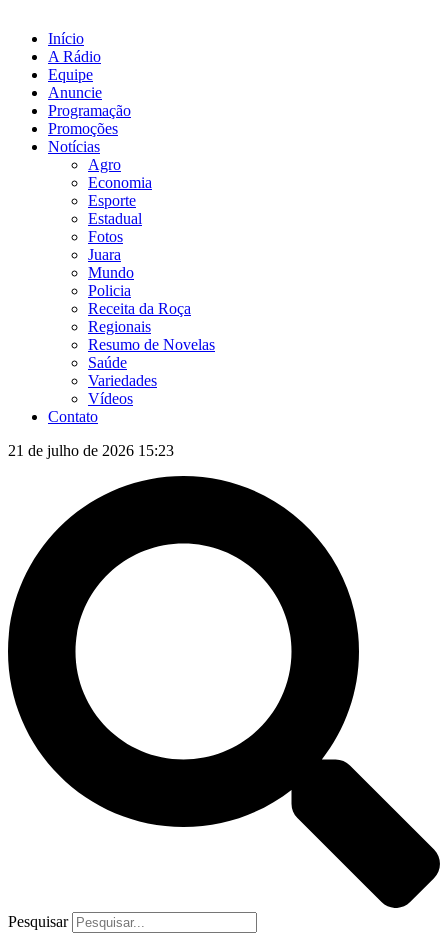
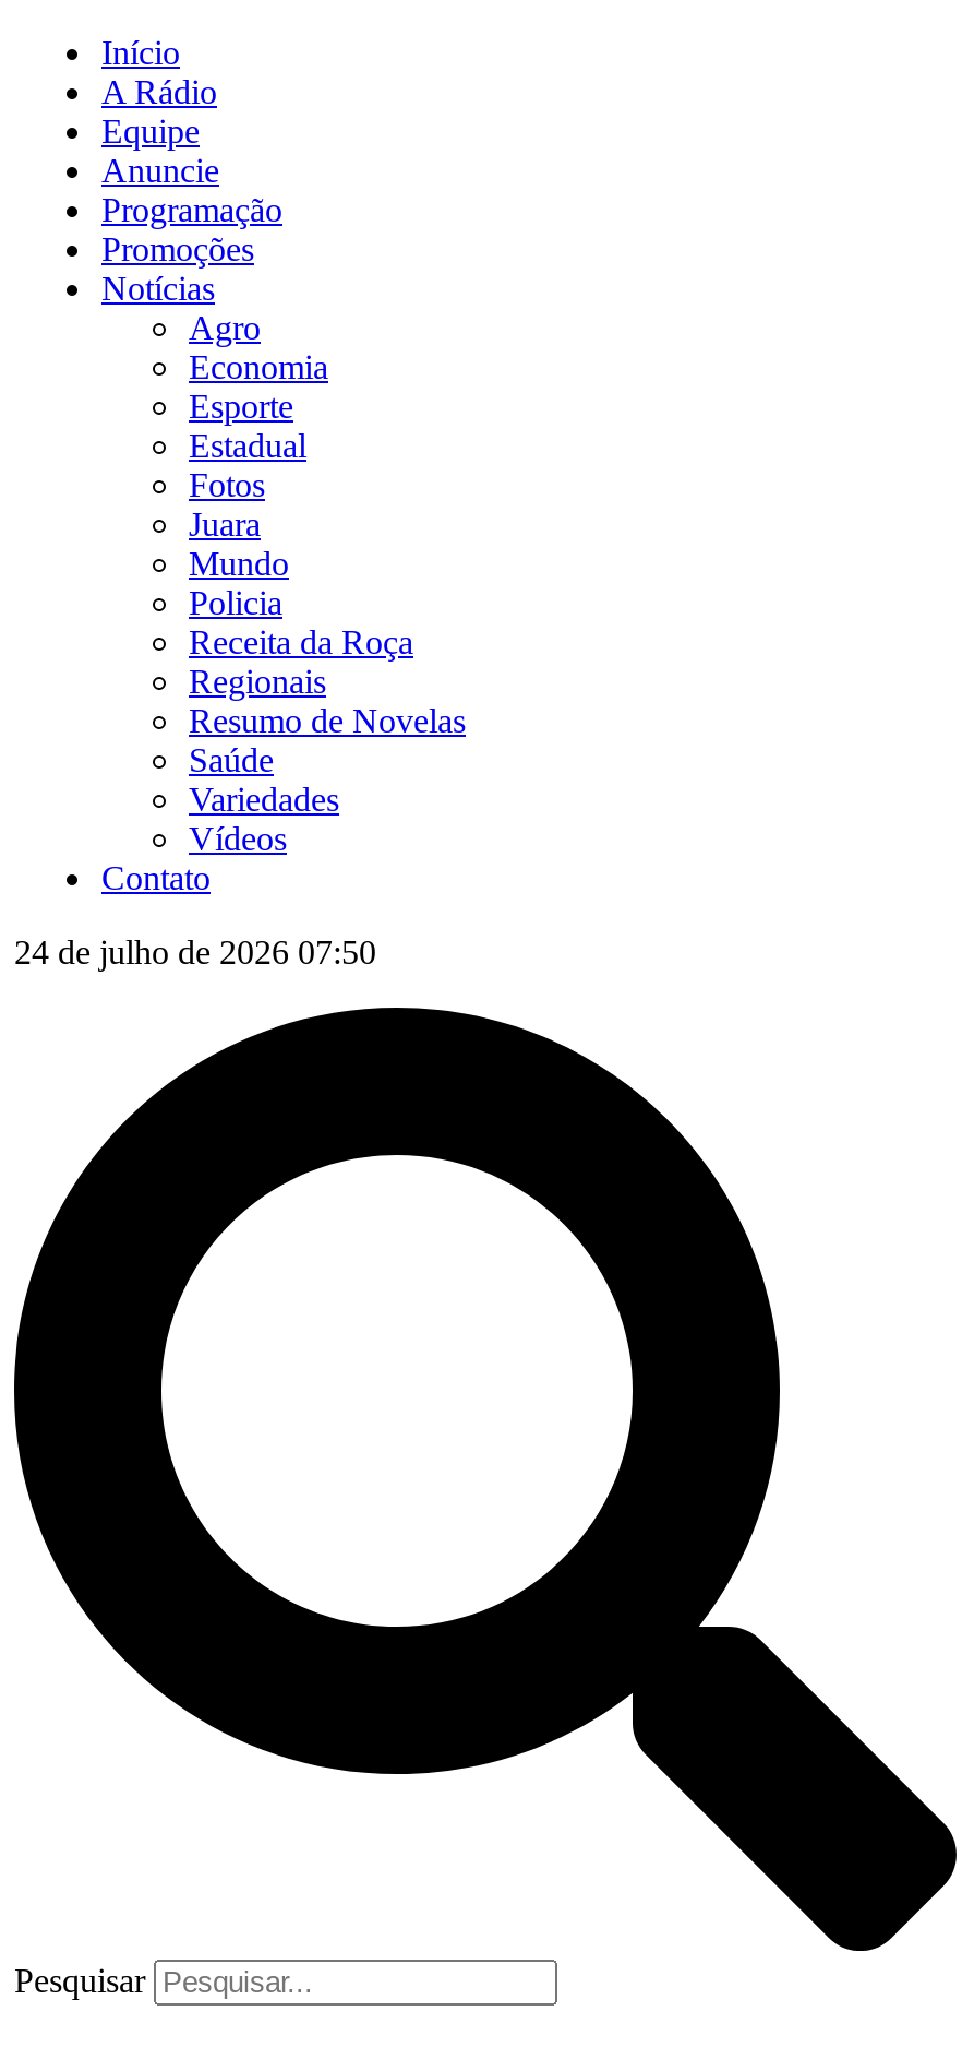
[8,442,174,459] 21 de julho de 2026 15:23 -> [14,933,376,971] 24 de julho de 2026 07:50

